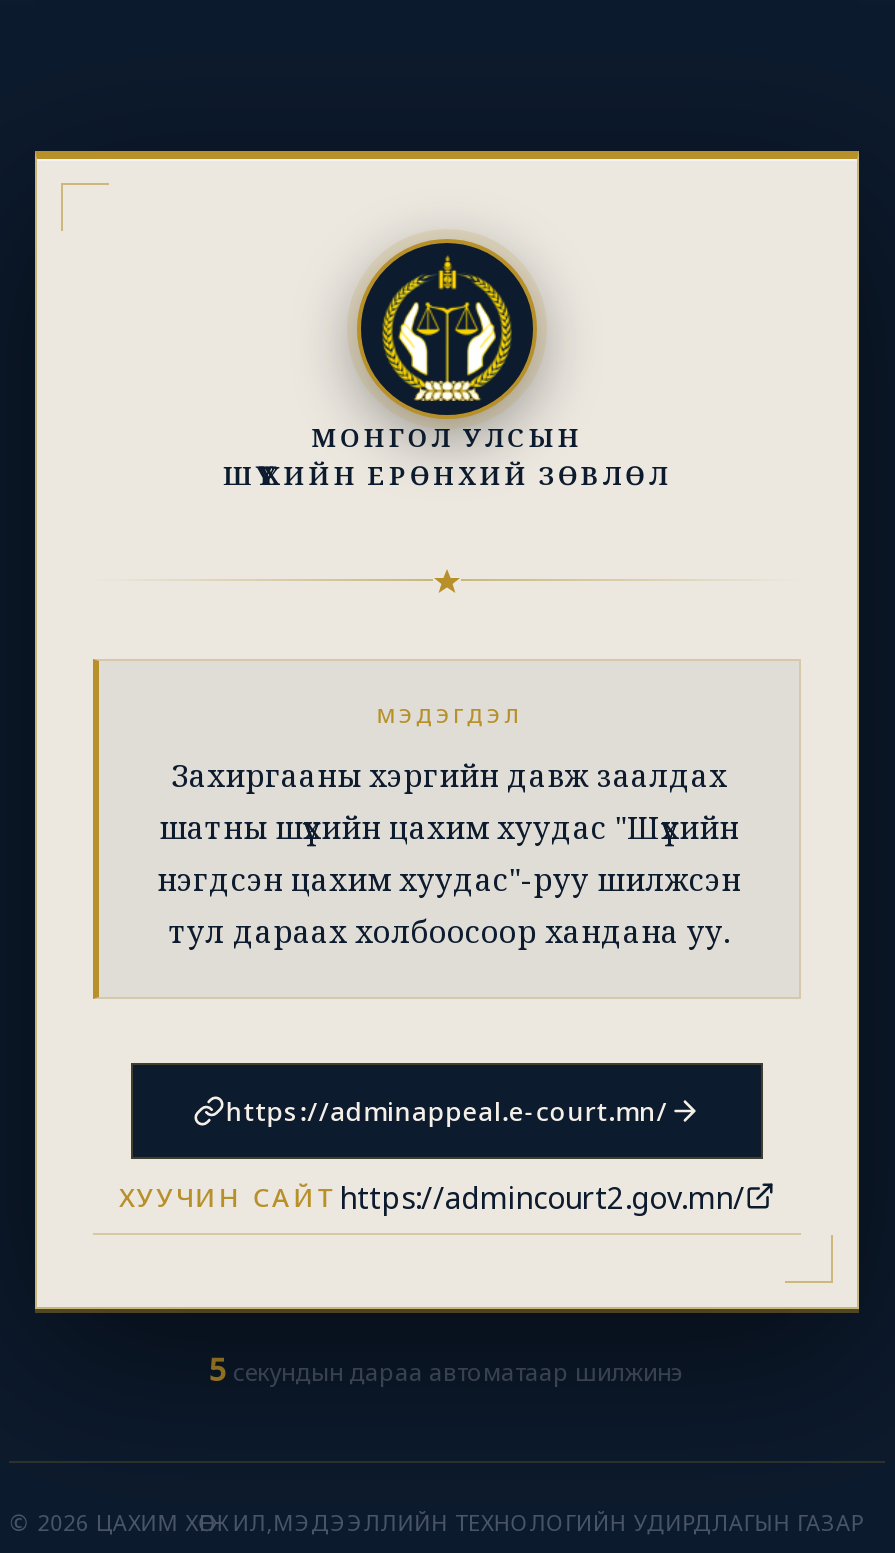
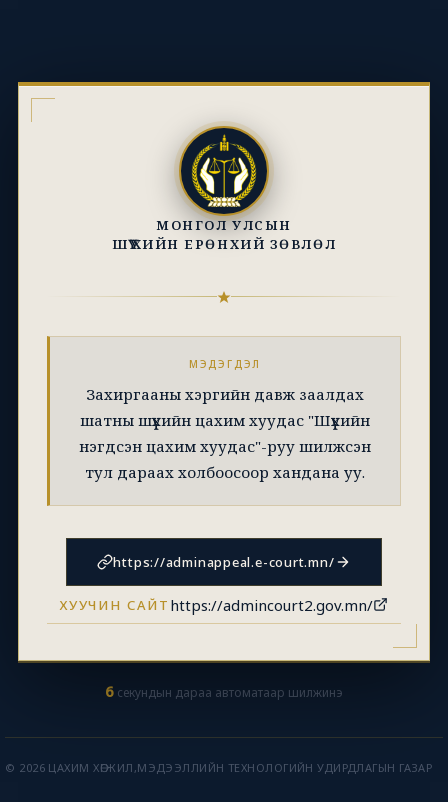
[209,1348,685,1388] 5 секундын дараа автоматаар шилжинэ -> [105,680,343,700] 6 секундын дараа автоматаар шилжинэ

